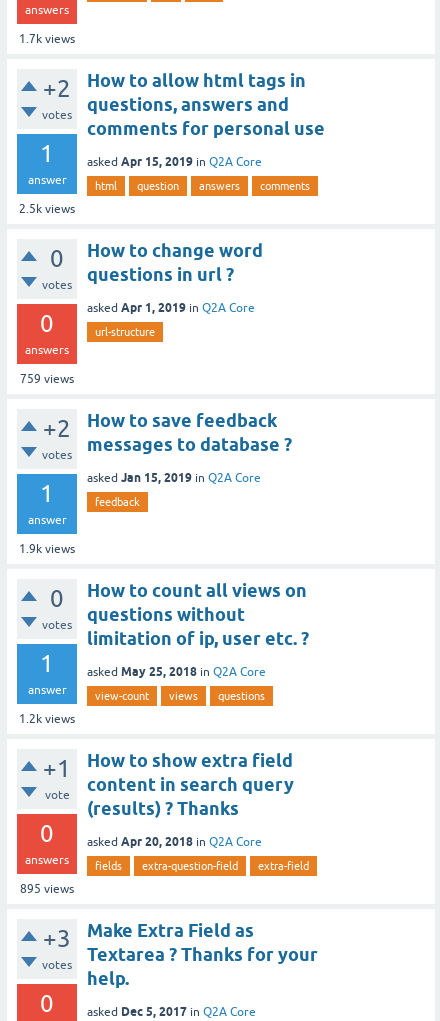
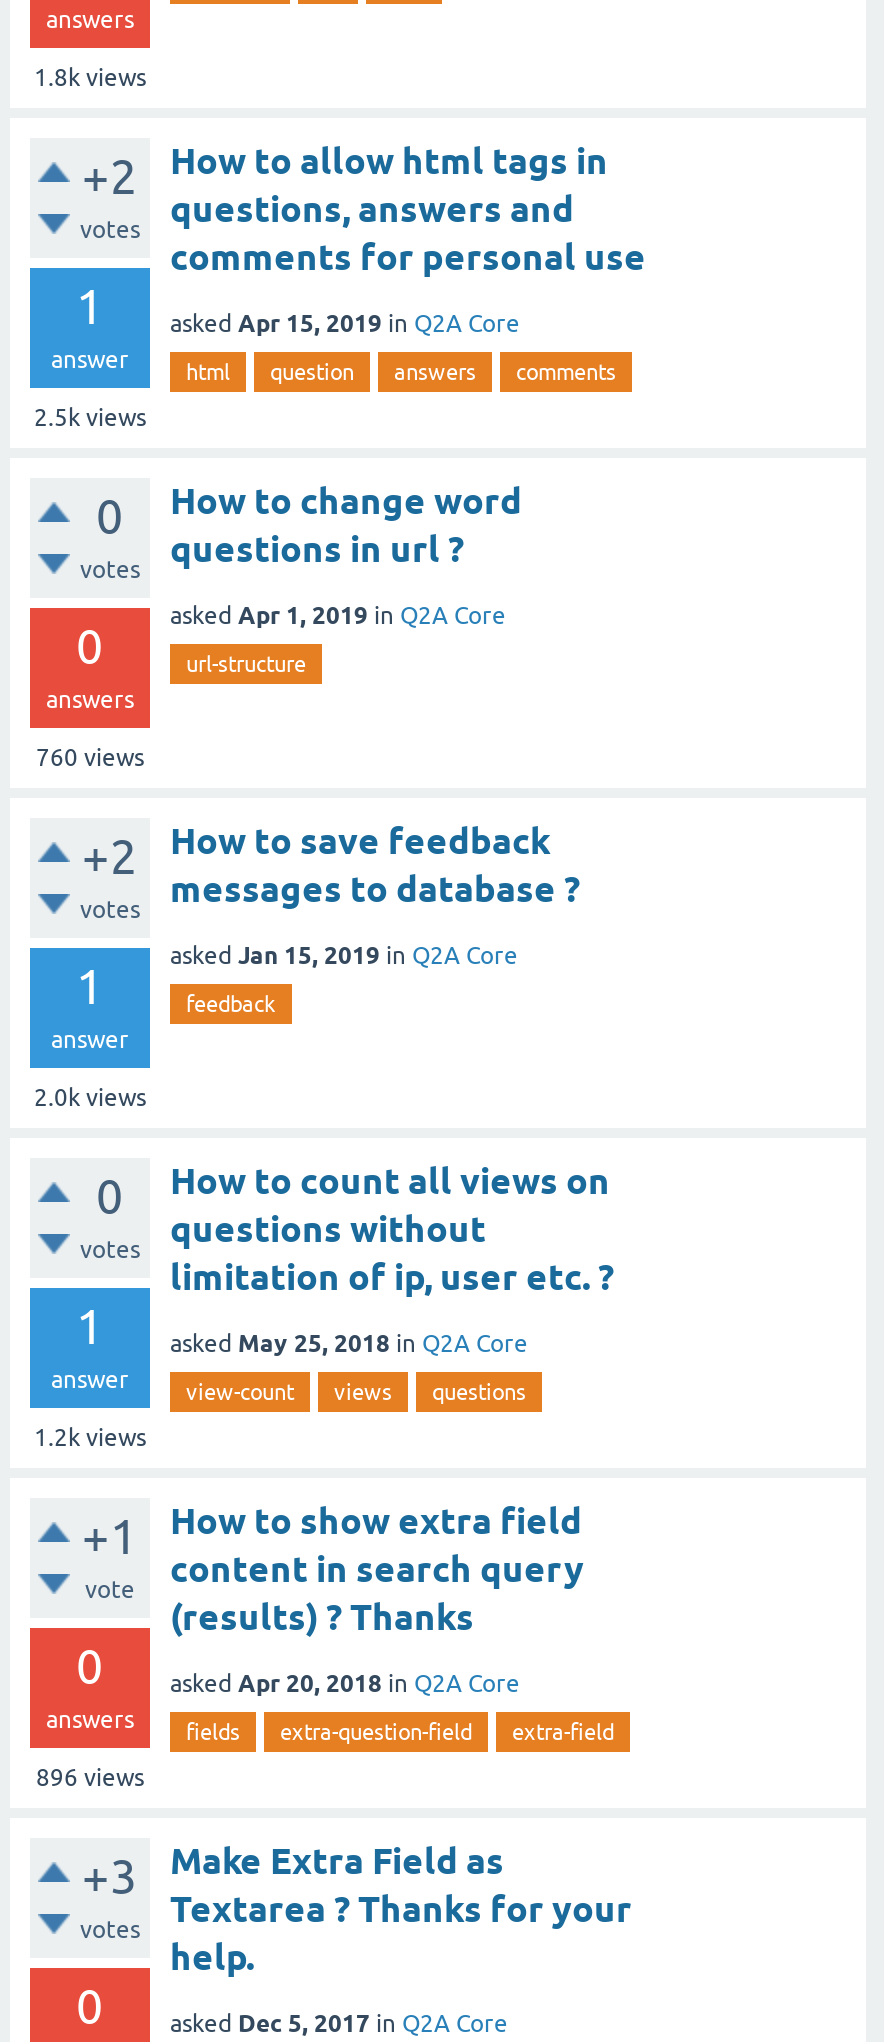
[19,32,75,46] 1.7k views -> [34,64,146,92] 1.8k views
[20,372,74,386] 759 views -> [36,744,144,772] 760 views
[19,542,75,556] 1.9k views -> [34,1084,146,1112] 2.0k views
[20,882,74,896] 895 views -> [36,1764,144,1792] 896 views

